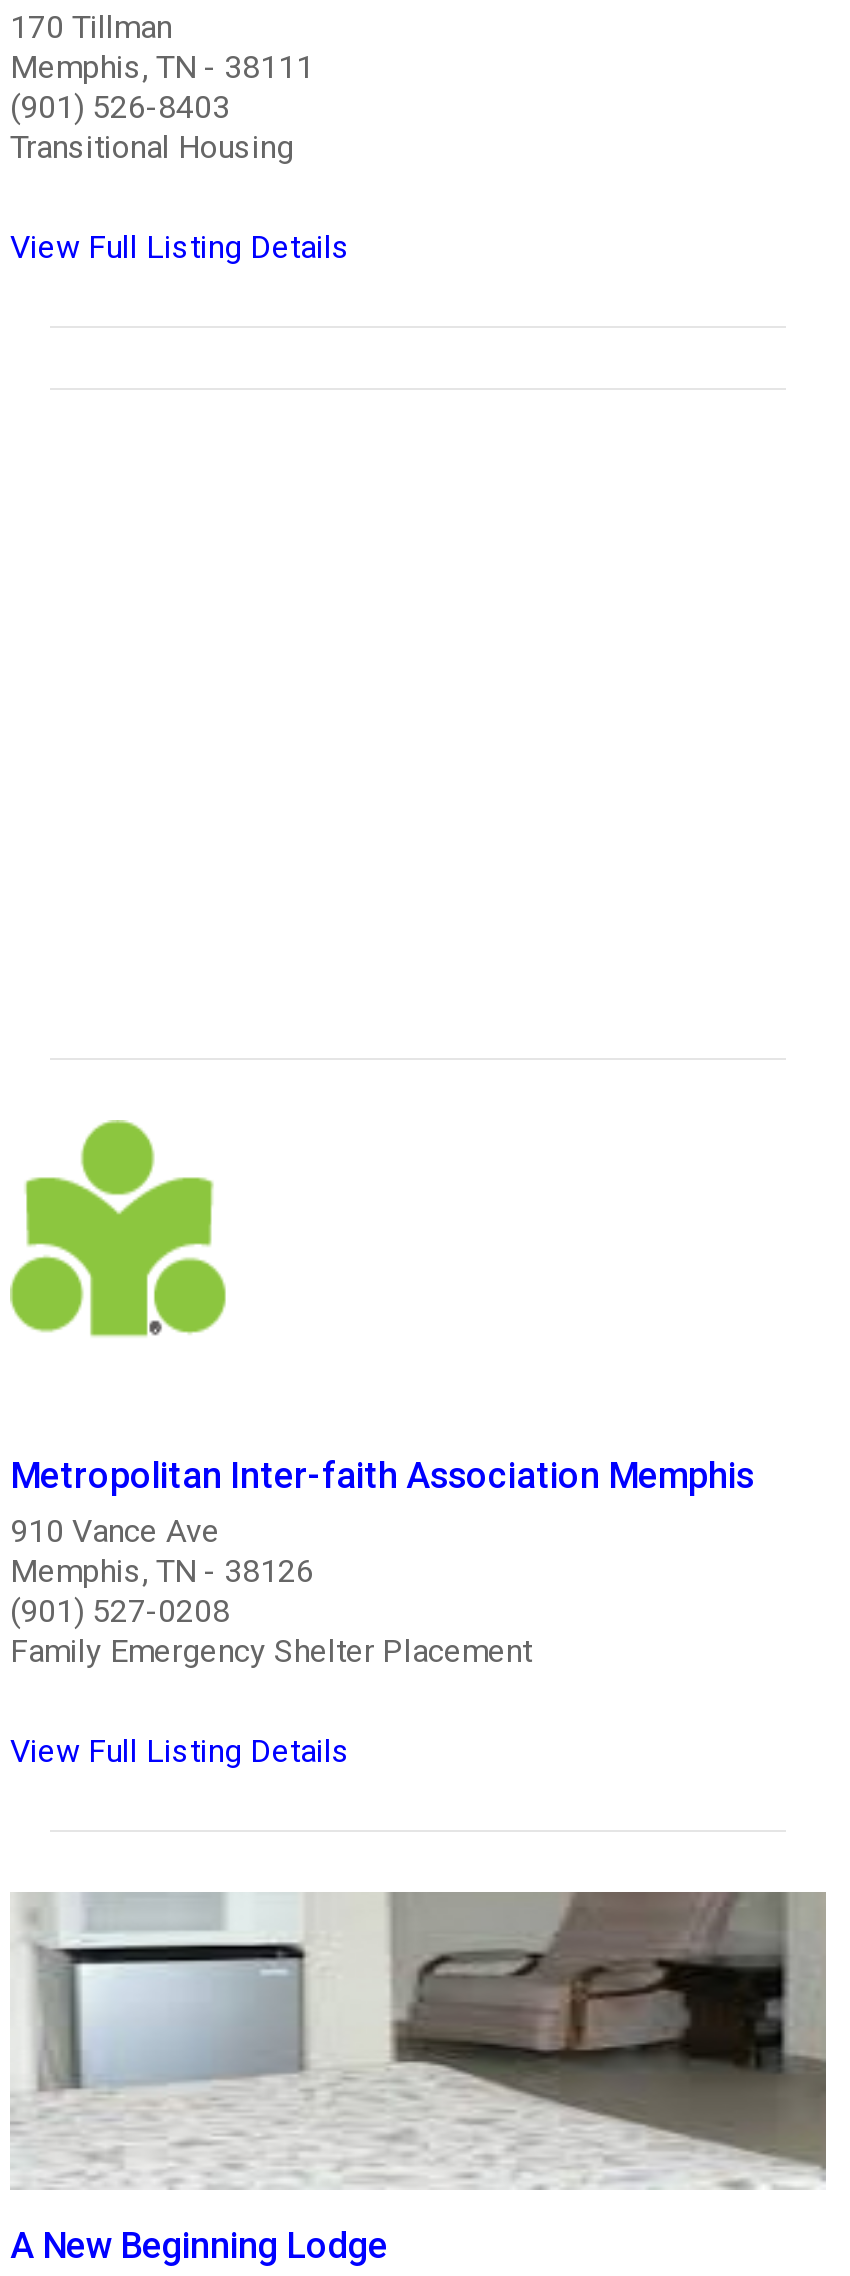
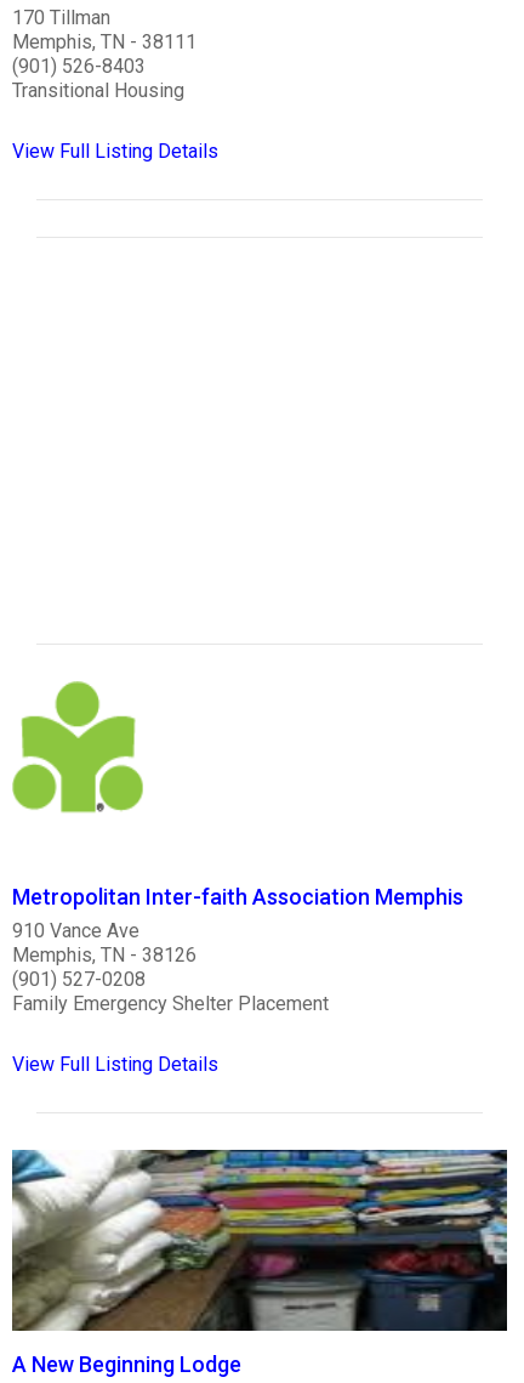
[10,1890,828,2190] [image] -> [11,1149,508,1332] [image]

